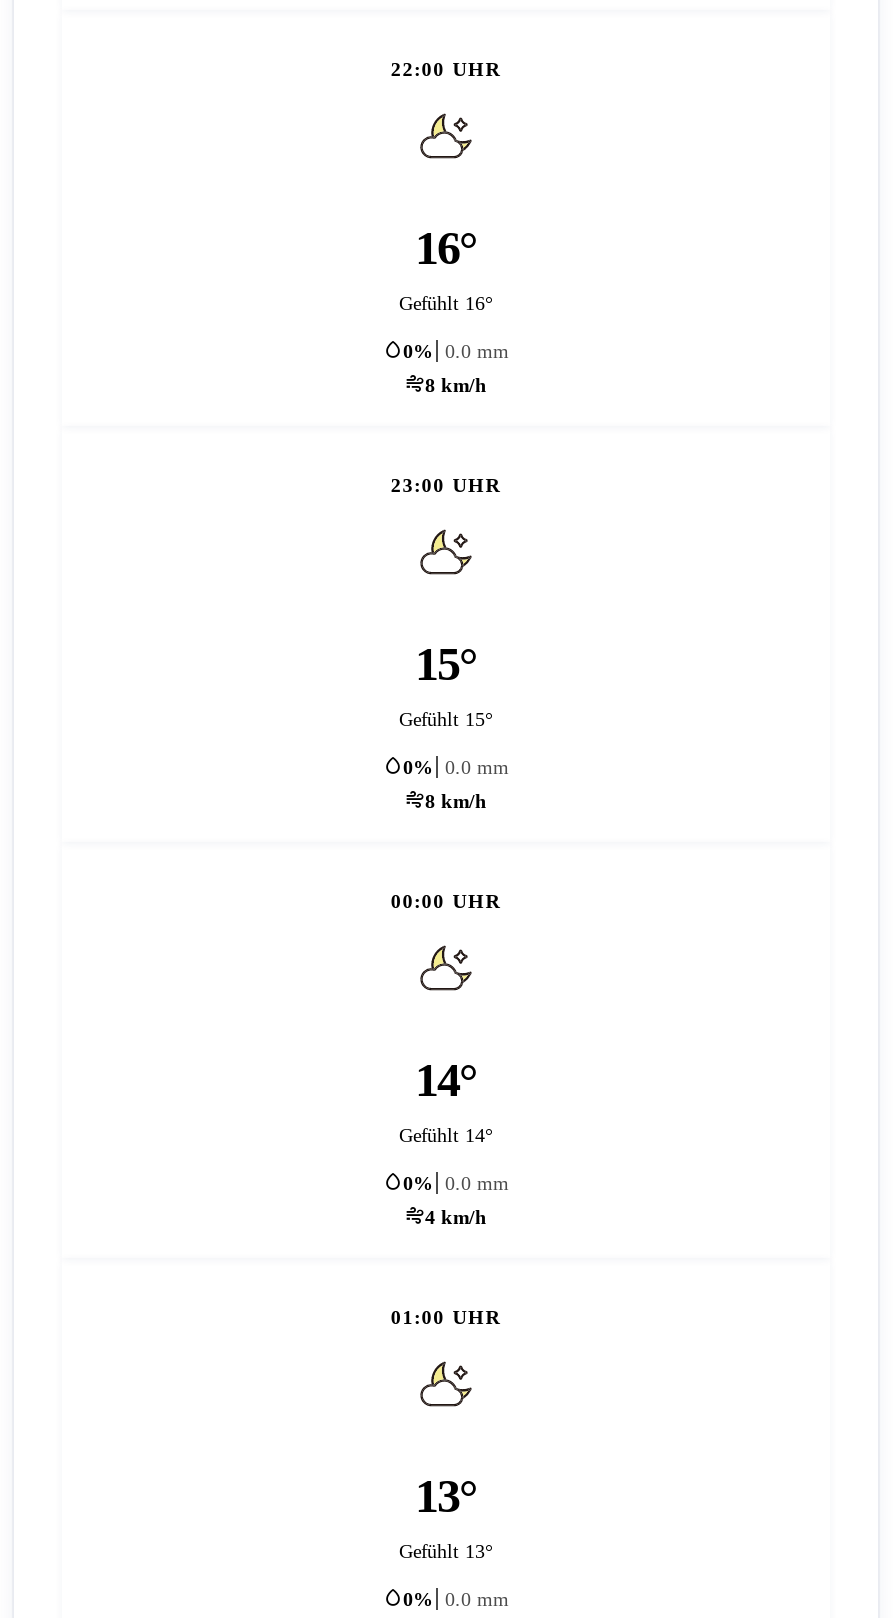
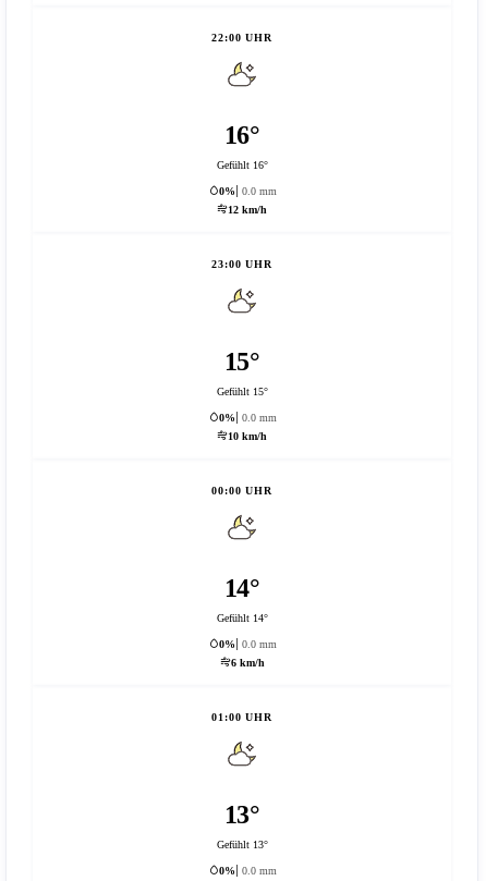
[425,373,487,395] 8 km/h -> [228,203,267,215] 12 km/h
[425,789,487,811] 8 km/h -> [228,430,267,442] 10 km/h
[425,1205,487,1227] 4 km/h -> [230,656,264,668] 6 km/h

